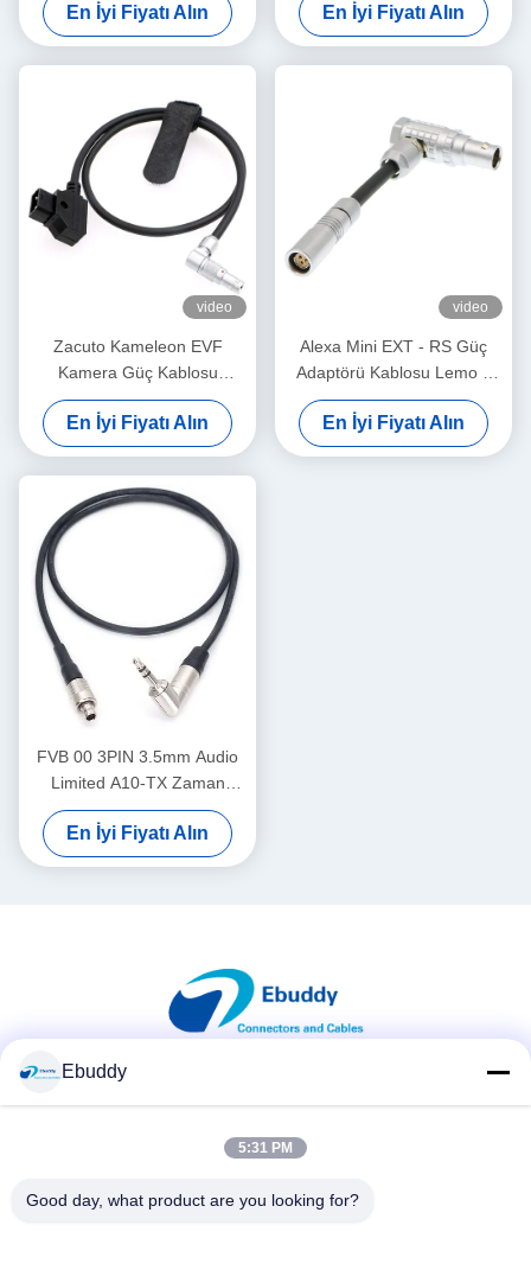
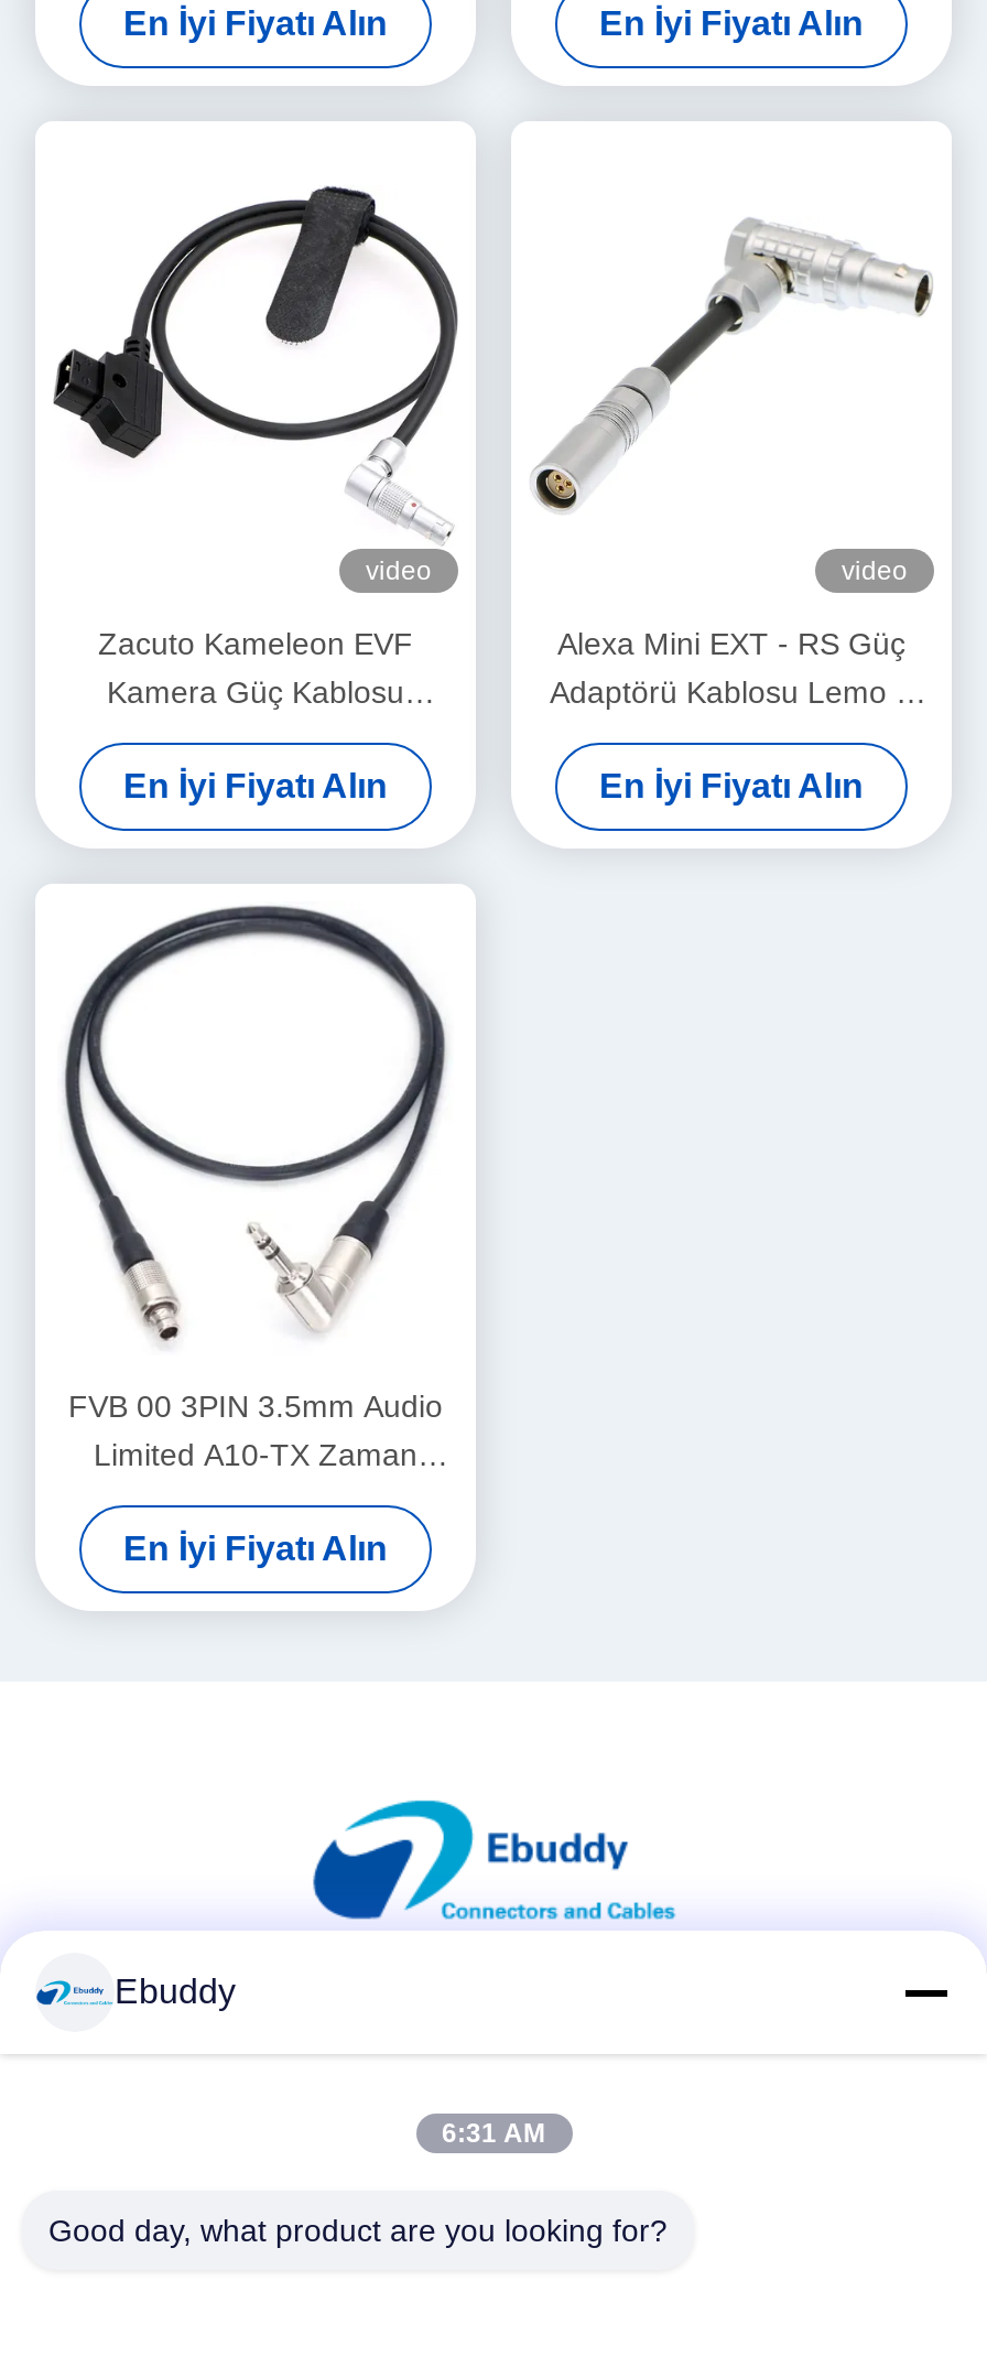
[238,1140,293,1156] 5:31 PM -> [442,2118,545,2149] 6:31 AM

